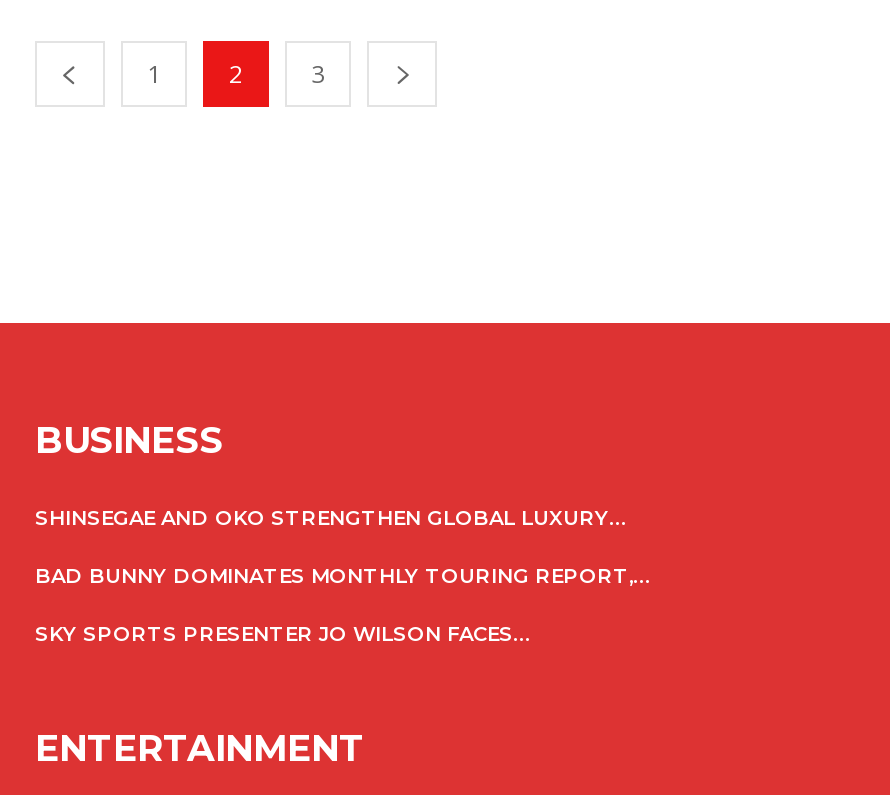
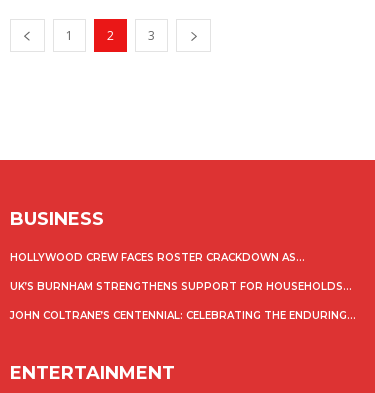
[35,505,627,531] SHINSEGAE AND OKO STRENGTHEN GLOBAL LUXURY... -> [10,251,305,264] HOLLYWOOD CREW FACES ROSTER CRACKDOWN AS...
[35,563,651,589] BAD BUNNY DOMINATES MONTHLY TOURING REPORT,... -> [10,280,352,293] UK’S BURNHAM STRENGTHENS SUPPORT FOR HOUSEHOLDS...
[35,621,531,647] SKY SPORTS PRESENTER JO WILSON FACES... -> [10,309,356,322] JOHN COLTRANE’S CENTENNIAL: CELEBRATING THE ENDURING...

